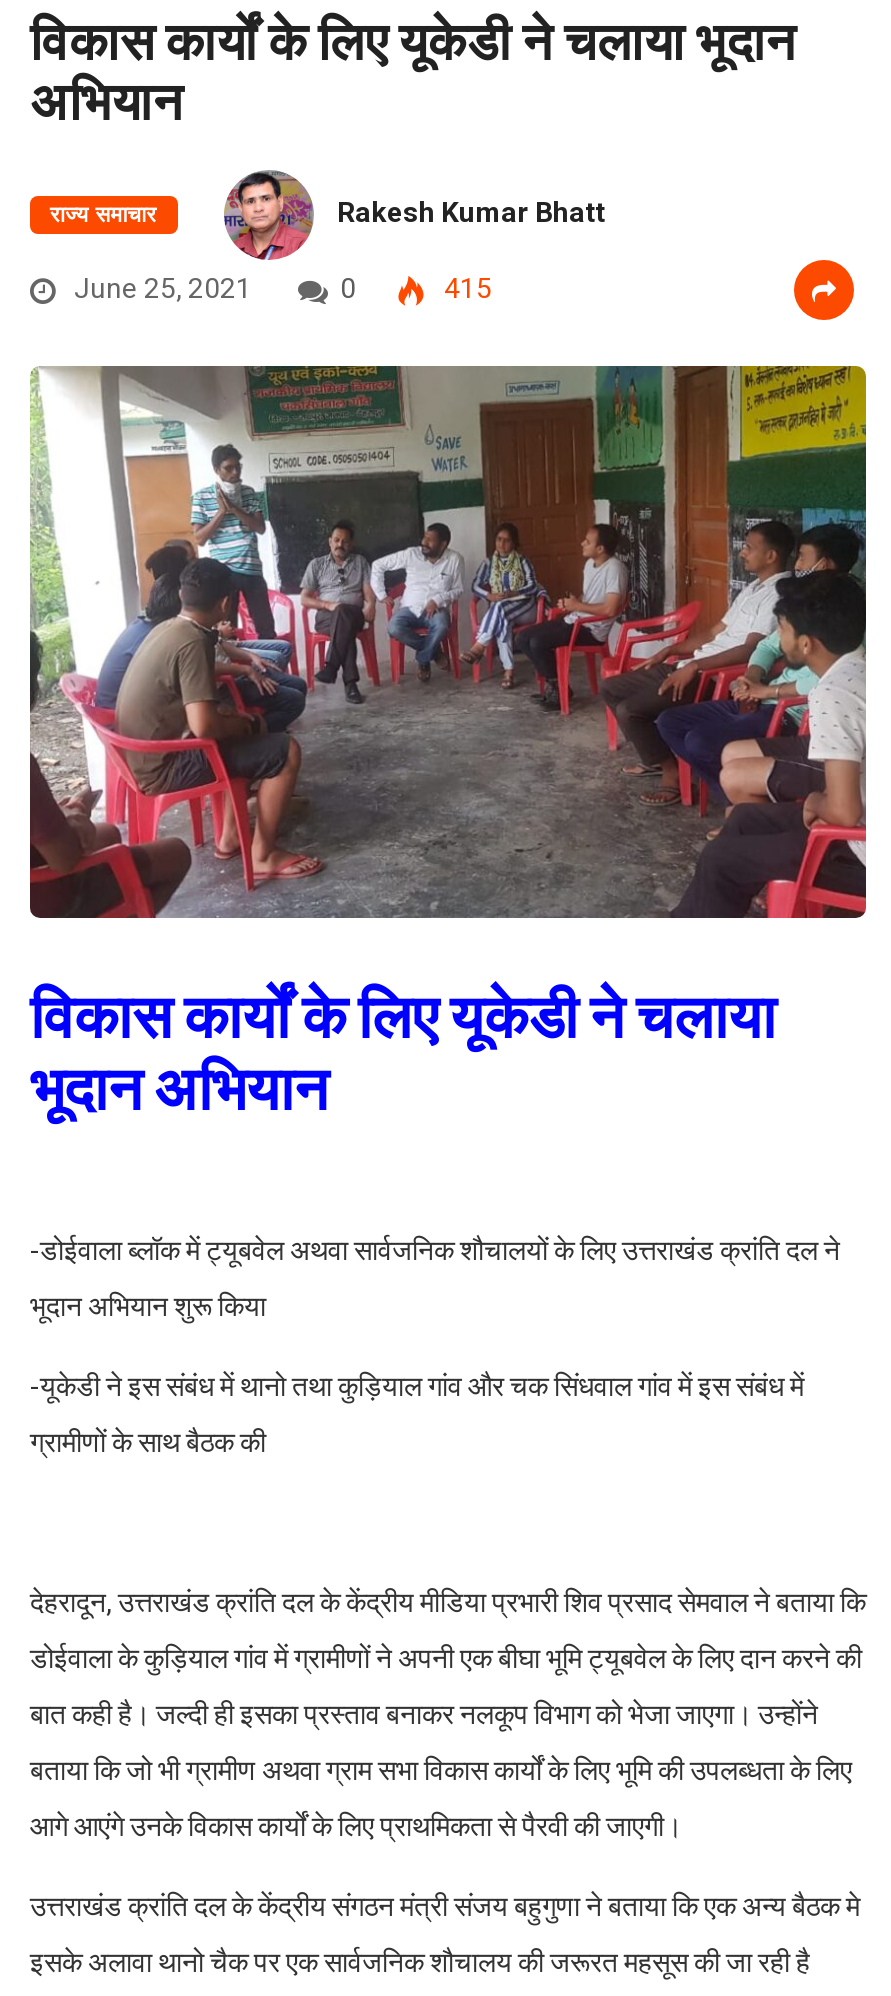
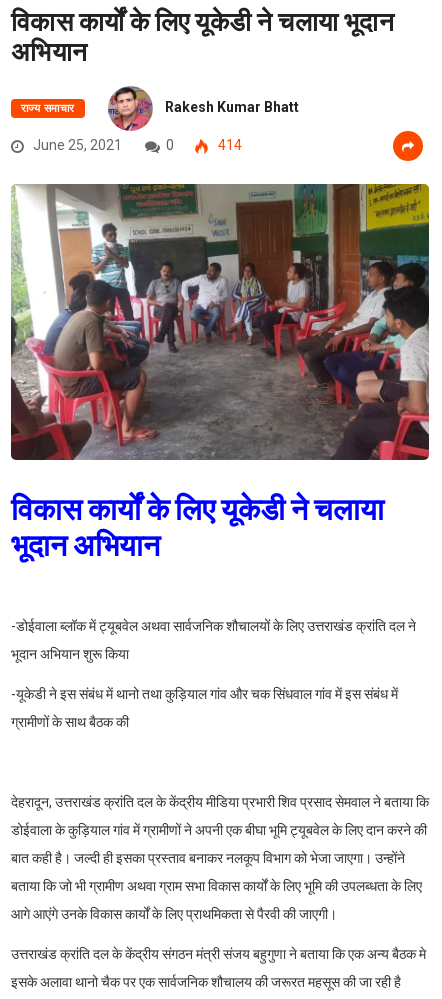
[438,272,492,304] 415 -> [215,137,242,153] 414

